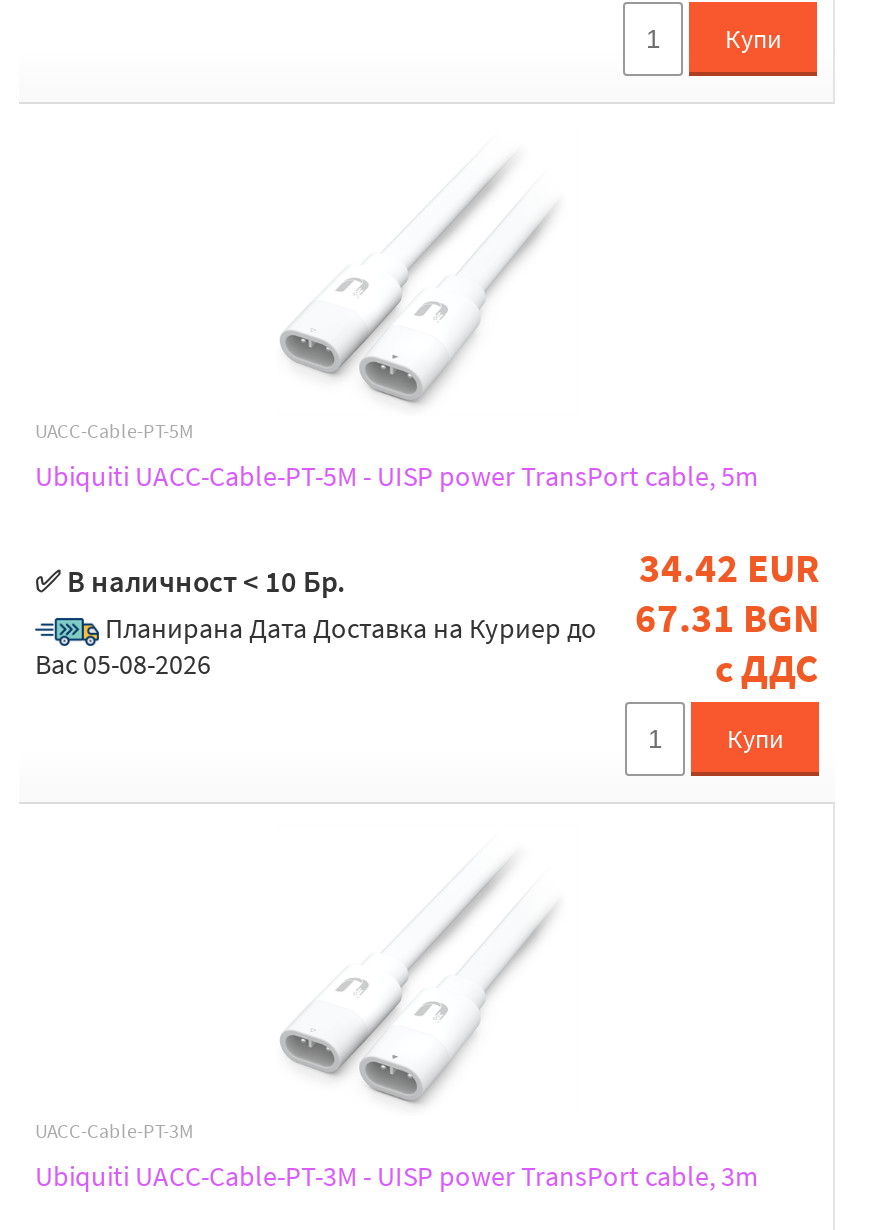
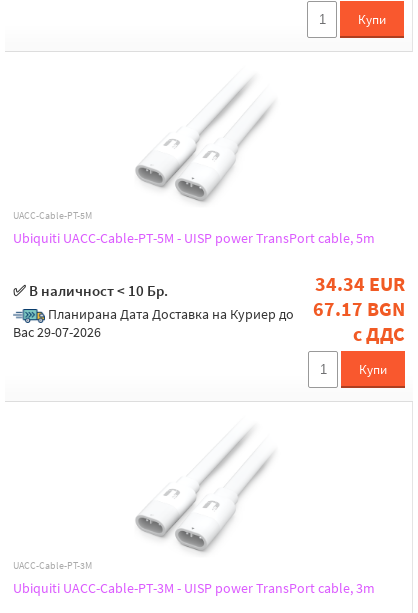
[639,543,819,593] 34.42 EUR -> [315,271,405,296] 34.34 EUR
[99,593,819,647] Планирана Дата Доставка на Куриер до 67.31 BGN -> [45,296,405,323] Планирана Дата Доставка на Куриер до 67.17 BGN
[35,647,211,683] Вас 05-08-2026 -> [13,323,101,341] Вас 29-07-2026

